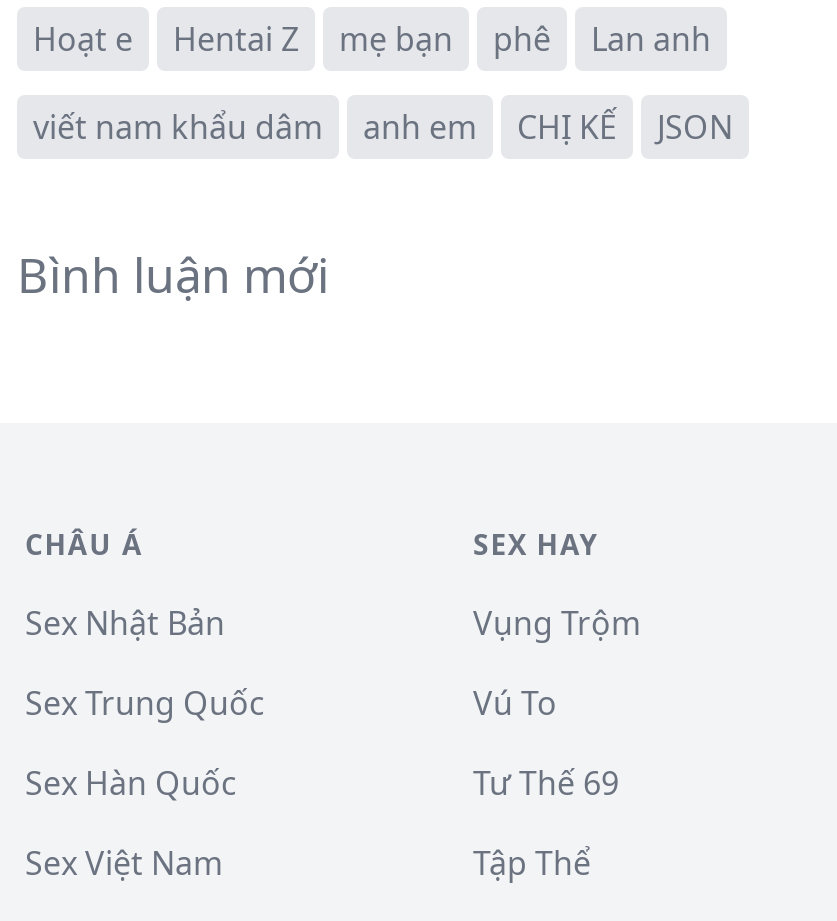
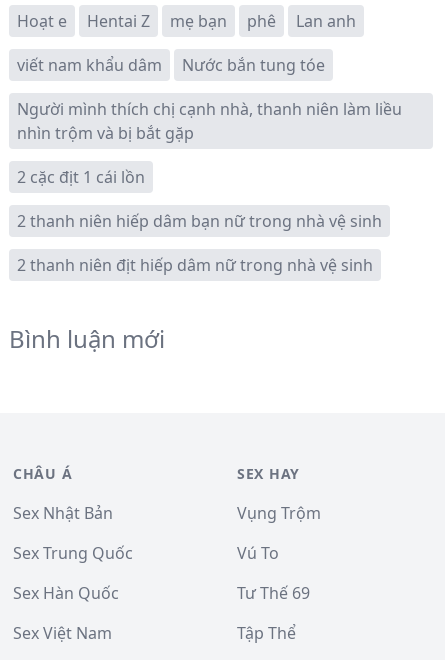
[363,105,733,149] anh em | CHỊ KẾ | JSON -> [17,54,402,276] Nước bắn tung tóe | Người mình thích chị cạnh nhà, thanh niên làm liều | nhìn trộm và bị bắt gặp | 2 cặc địt 1 cái lồn | 2 thanh niên hiếp dâm bạn nữ trong nhà vệ sinh | 2 thanh niên địt hiếp dâm nữ trong nhà vệ sinh

